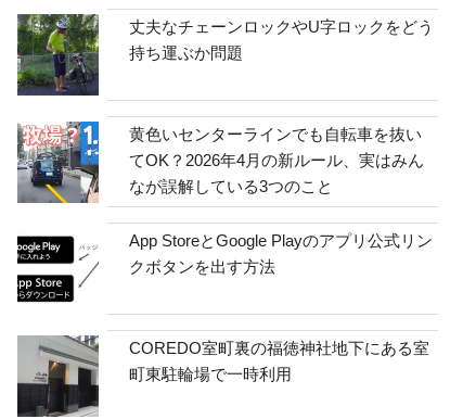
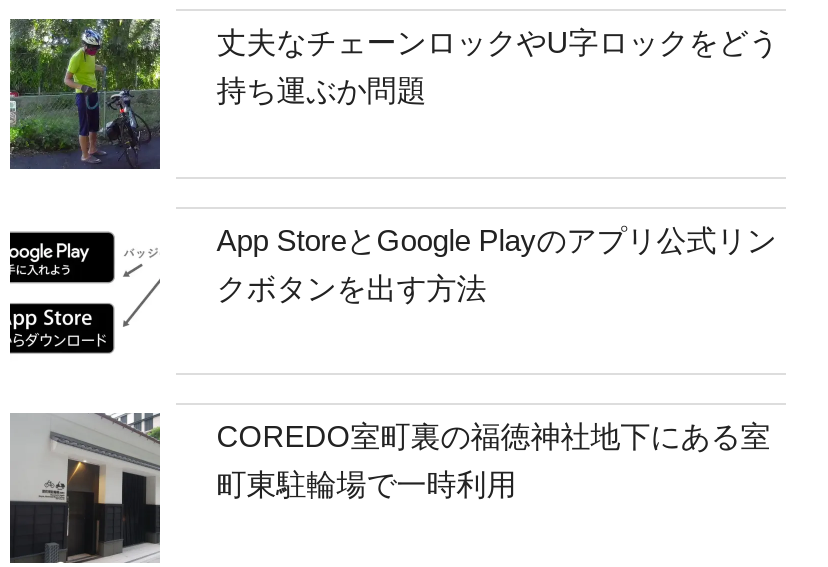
[17,120,424,204] [image] | 黄色いセンターラインでも自転車を抜い | てOK？2026年4月の新ルール、実はみん | なが誤解している3つのこと -> none

